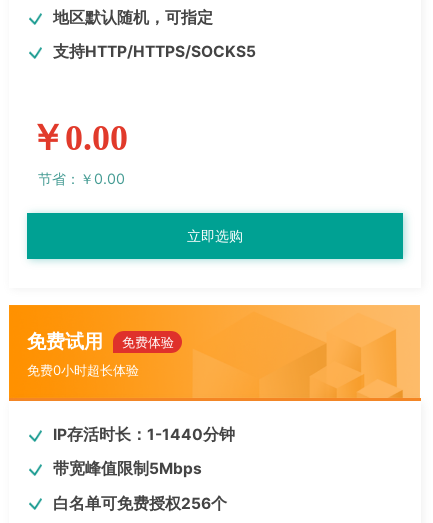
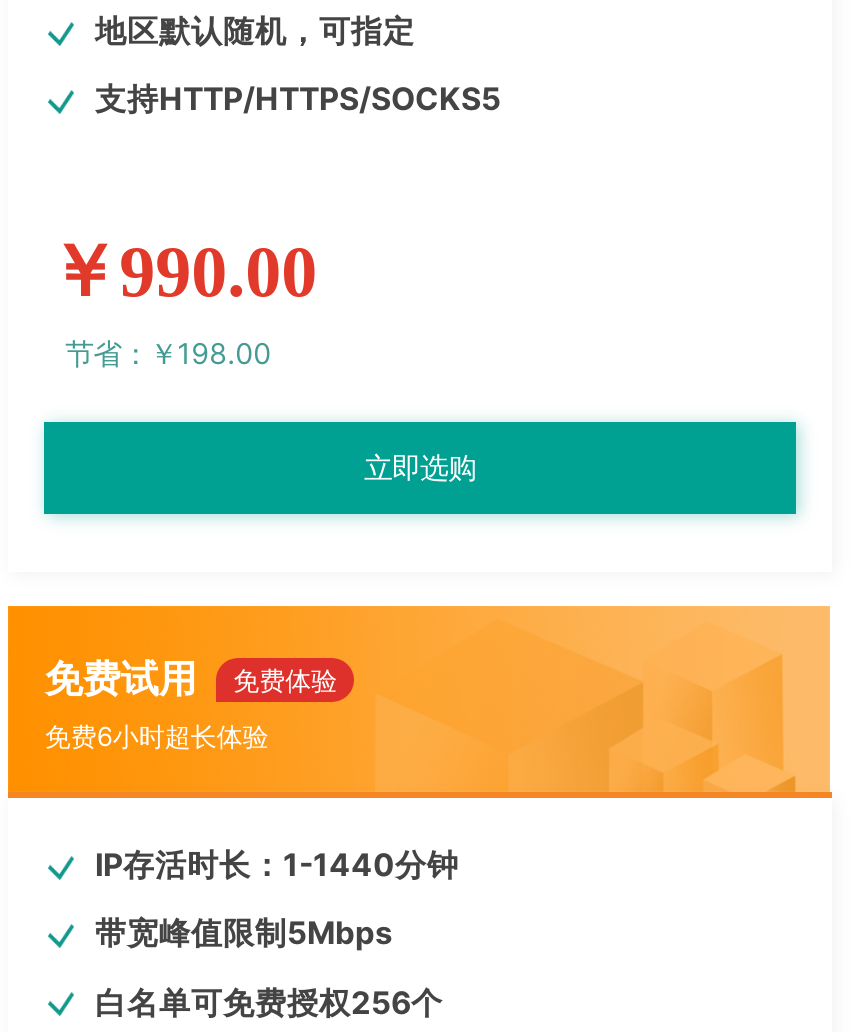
[29,118,128,158] ￥0.00 -> [47,231,317,311] ￥990.00
[38,170,125,187] 节省：￥0.00 -> [65,335,271,369] 节省：￥198.00
[27,362,139,378] 免费0小时超长体验 -> [45,720,269,752] 免费6小时超长体验

